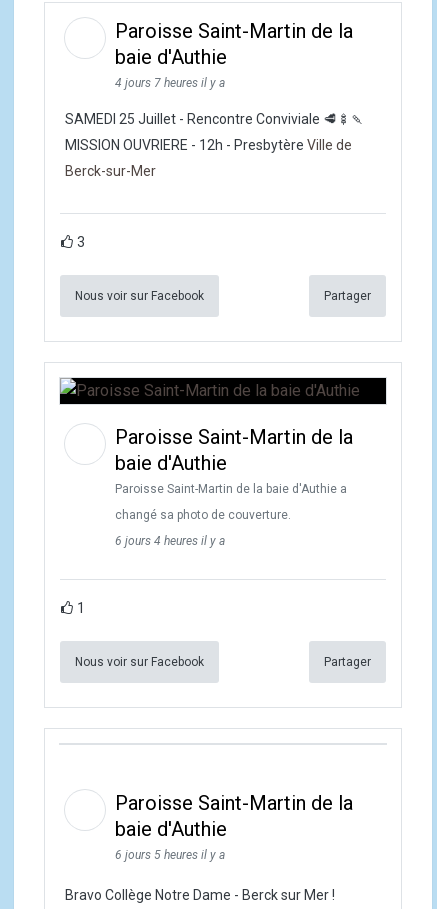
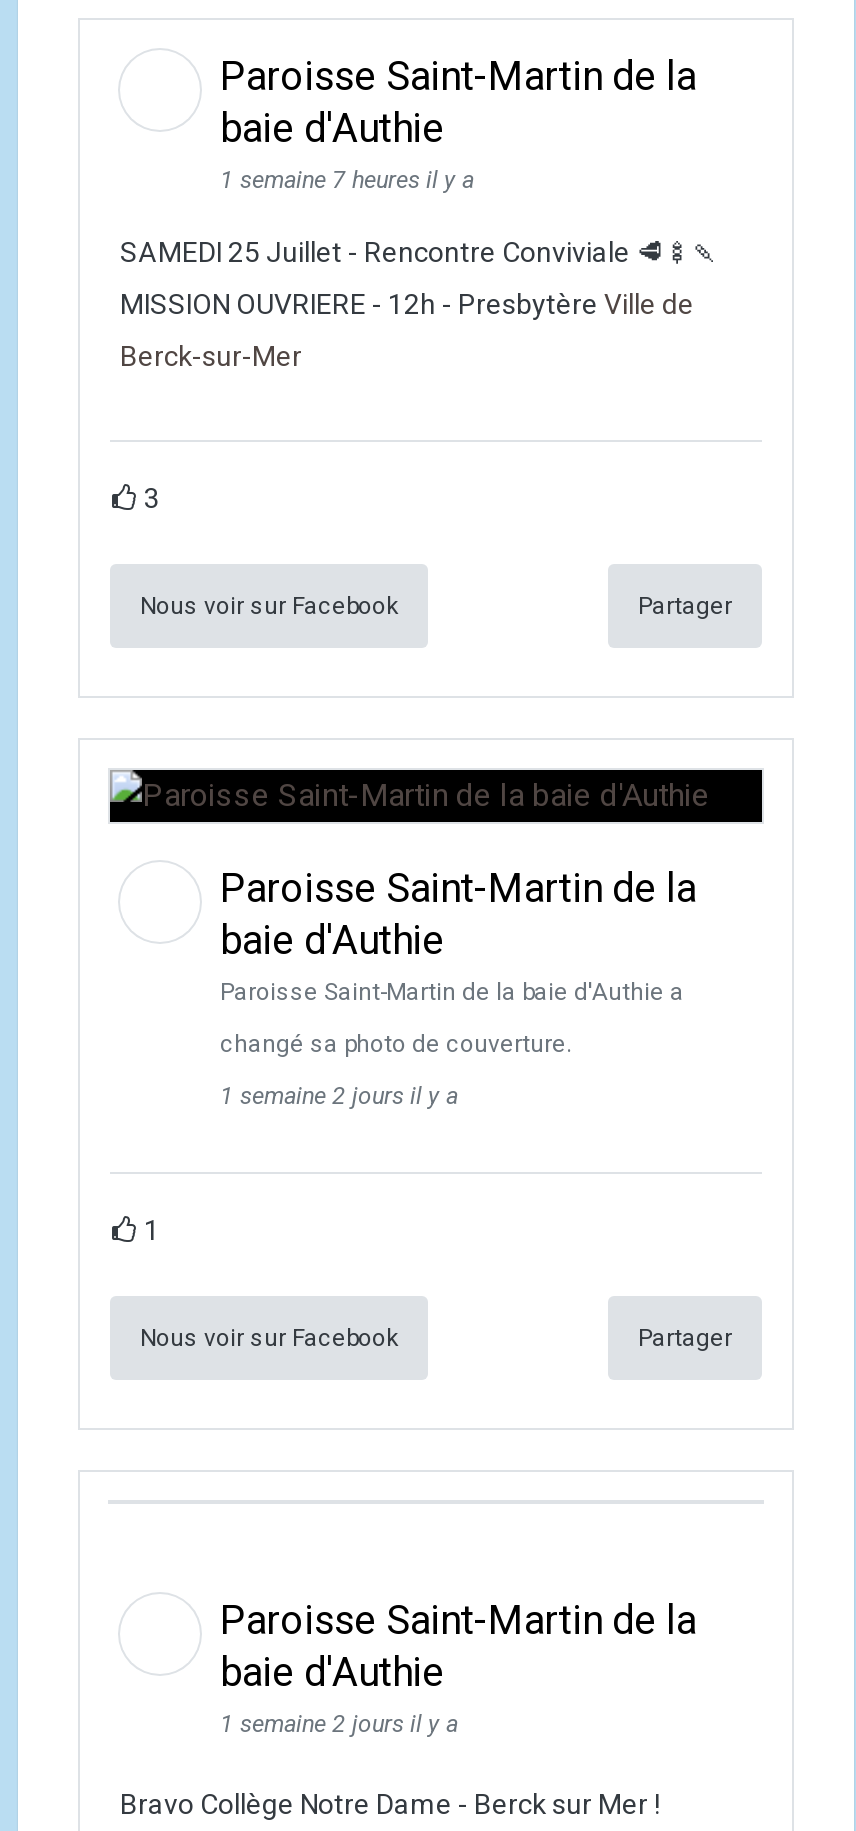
[115,76,225,90] 4 jours 7 heures il y a -> [220,165,474,193] 1 semaine 7 heures il y a
[115,534,225,548] 6 jours 4 heures il y a -> [220,1081,458,1109] 1 semaine 2 jours il y a
[115,848,225,862] 6 jours 5 heures il y a -> [220,1709,458,1737] 1 semaine 2 jours il y a

